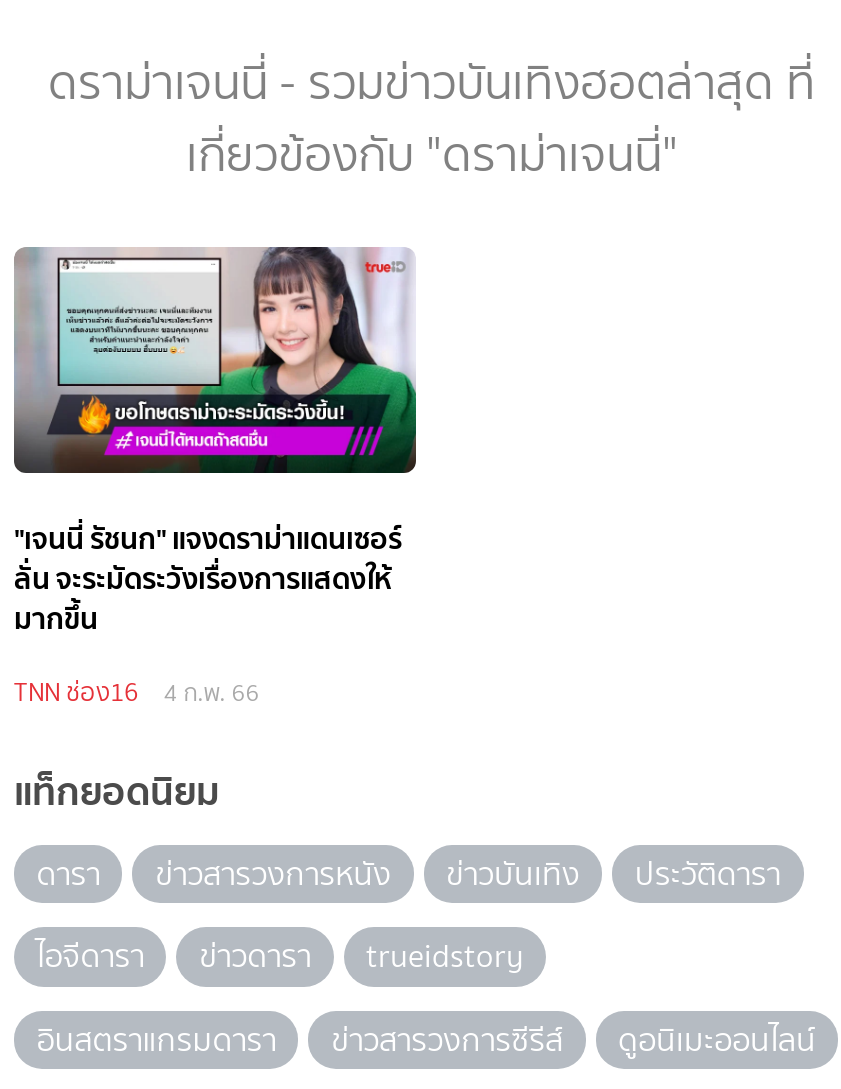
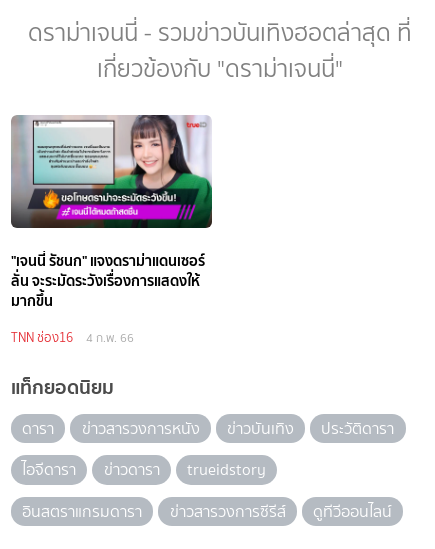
[618,1017,816,1063] ดูอนิเมะออนไลน์ -> [313,500,392,523] ดูทีวีออนไลน์

